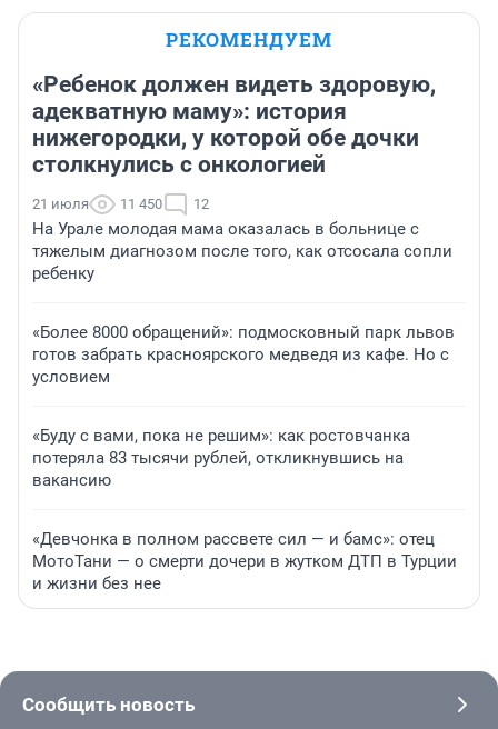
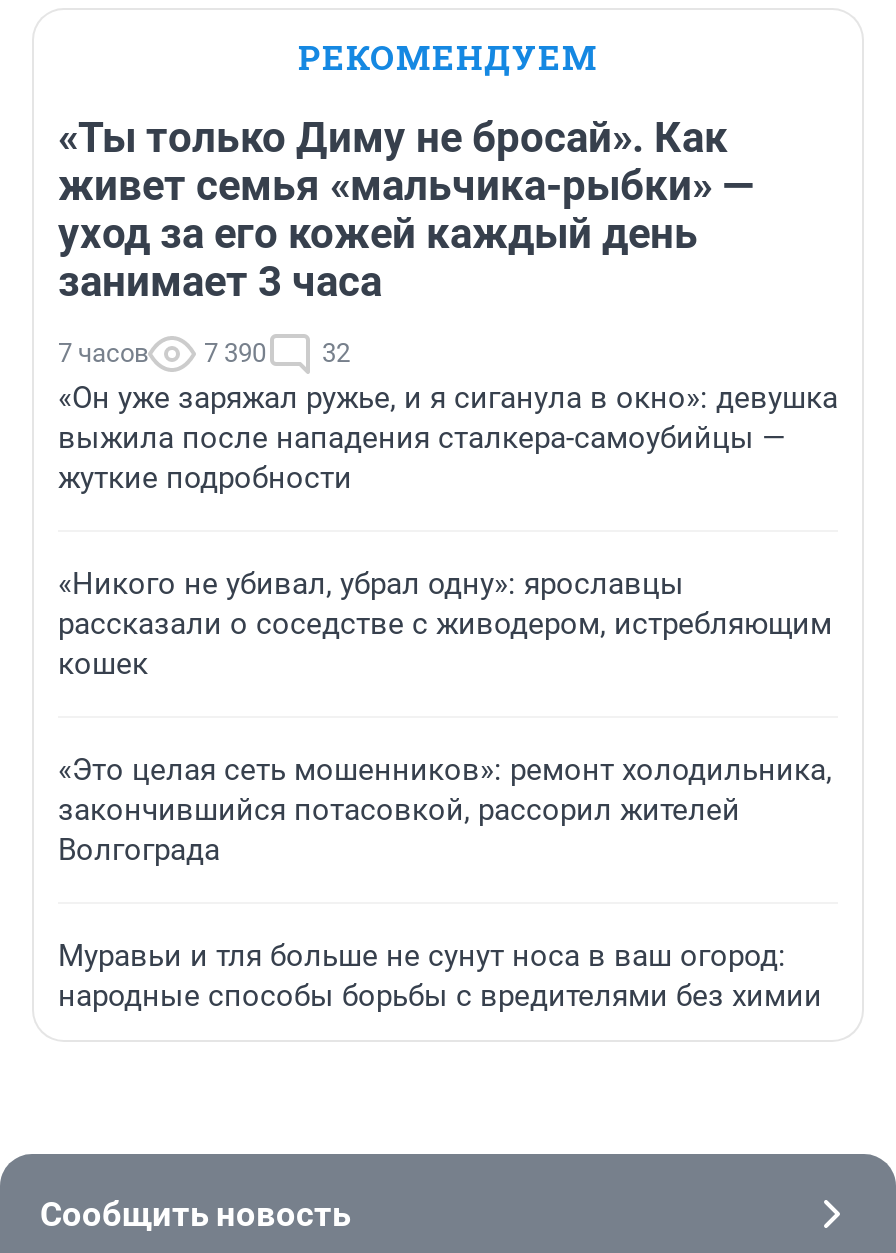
[32,71,436,178] «Ребенок должен видеть здоровую, | адекватную маму»: история | нижегородки, у которой обе дочки | столкнулись с онкологией -> [58,114,754,306] «Ты только Диму не бросай». Как | живет семья «мальчика-рыбки» — | уход за его кожей каждый день | занимает 3 часа
[32,196,452,283] 21 июля | 11 450 | 12 | На Урале молодая мама оказалась в больнице с | тяжелым диагнозом после того, как отсосала сопли | ребенку -> [58,338,838,496] 7 часов | 7 390 | 32 | «Он уже заряжал ружье, и я сиганула в окно»: девушка | выжила после нападения сталкера-самоубийцы — | жуткие подробности
[32,322,455,387] «Более 8000 обращений»: подмосковный парк львов | готов забрать красноярского медведя из кафе. Но с | условием -> [58,566,832,682] «Никого не убивал, убрал одну»: ярославцы | рассказали о соседстве с живодером, истребляющим | кошек
[32,426,410,490] «Буду с вами, пока не решим»: как ростовчанка | потеряла 83 тысячи рублей, откликнувшись на | вакансию -> [58,752,832,868] «Это целая сеть мошенников»: ремонт холодильника, | закончившийся потасовкой, рассорил жителей | Волгограда
[32,529,457,594] «Девчонка в полном рассвете сил — и бамс»: отец | МотоТани — о смерти дочери в жутком ДТП в Турции | и жизни без нее -> [58,938,822,1014] Муравьи и тля больше не сунут носа в ваш огород: | народные способы борьбы с вредителями без химии

